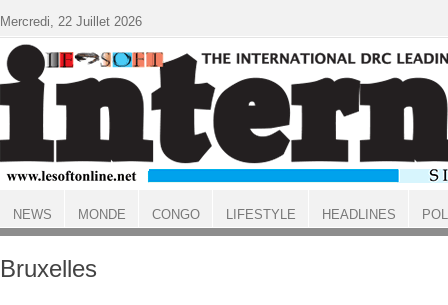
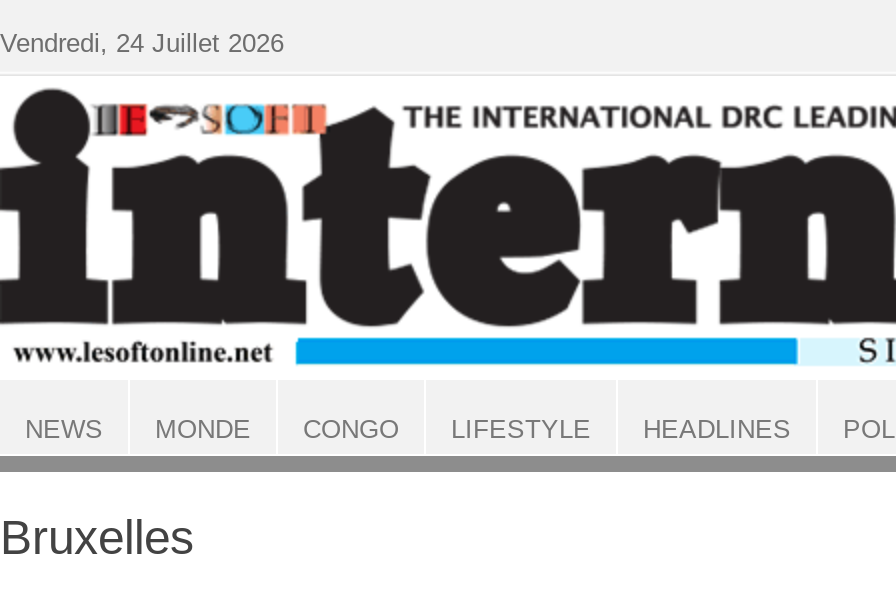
[0,14,142,29] Mercredi, 22 Juillet 2026 -> [0,28,284,58] Vendredi, 24 Juillet 2026

